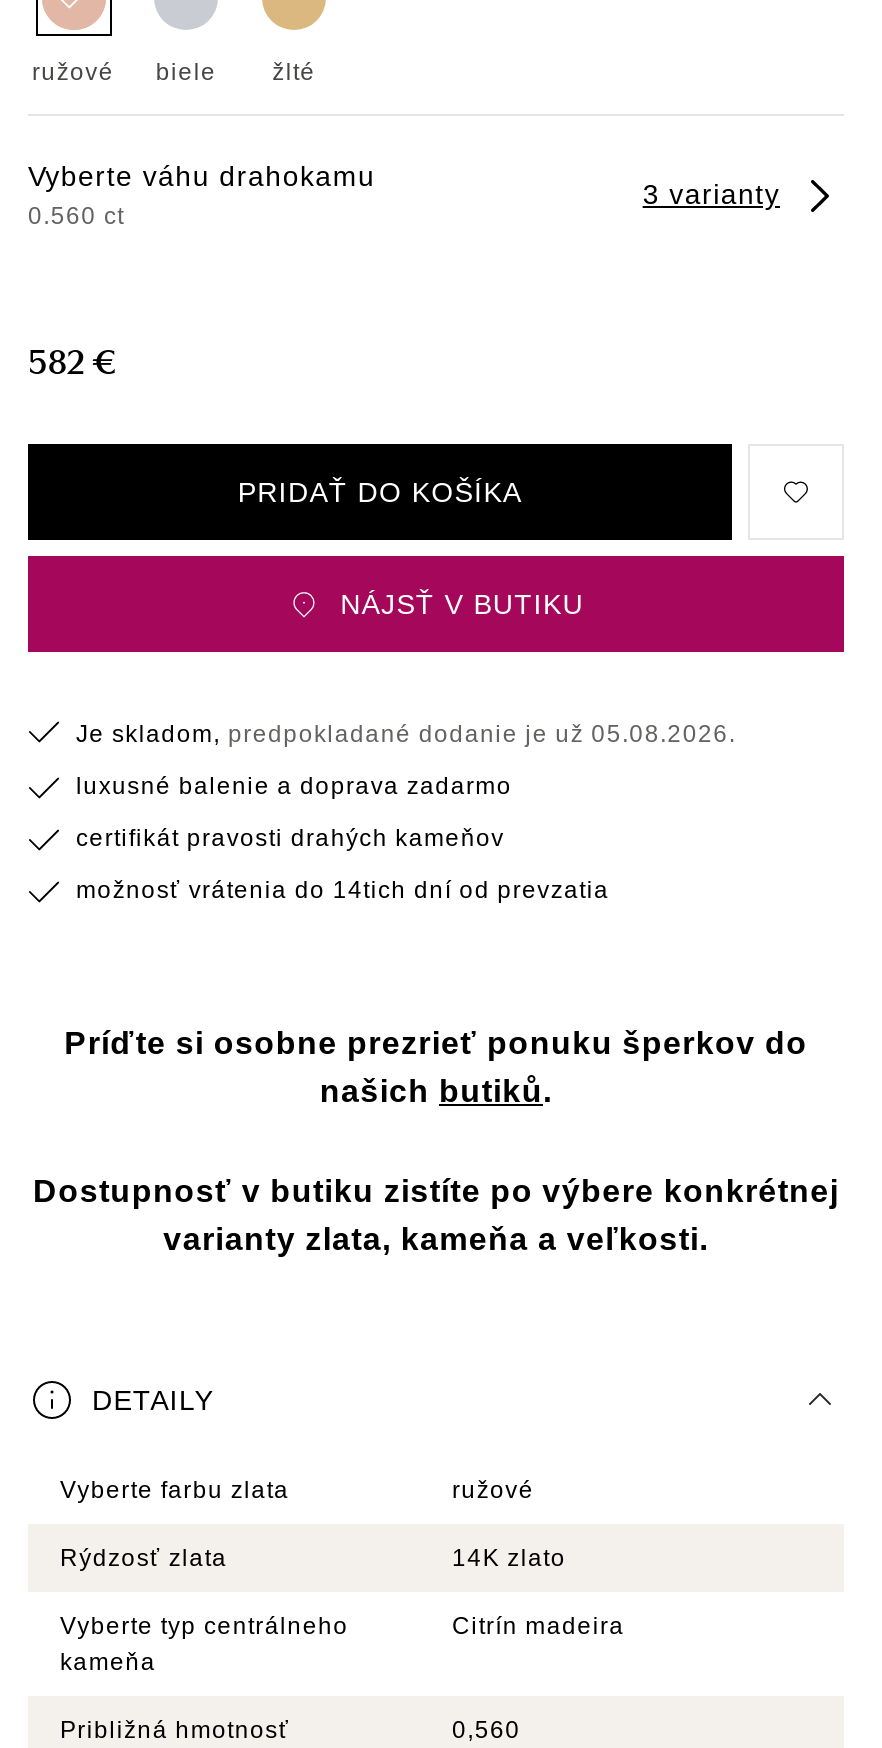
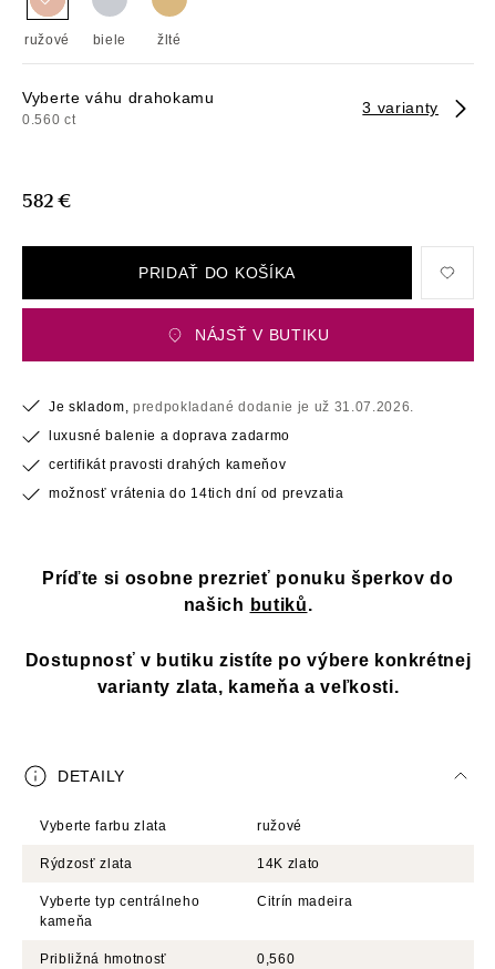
[76,720,736,748] Je skladom, predpokladané dodanie je už 05.08.2026. -> [49,399,414,415] Je skladom, predpokladané dodanie je už 31.07.2026.

